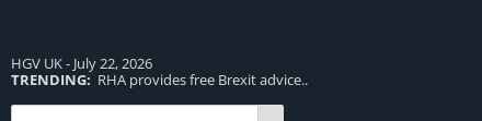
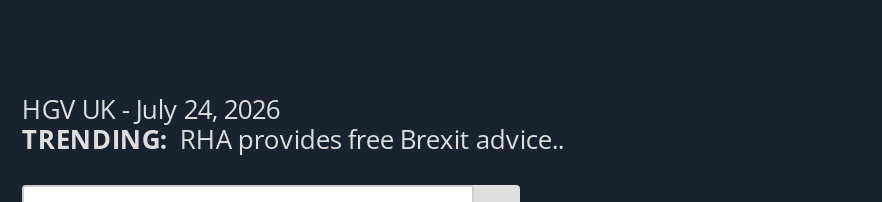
[11,54,152,73] HGV UK - July 22, 2026 -> [22,92,280,128] HGV UK - July 24, 2026

